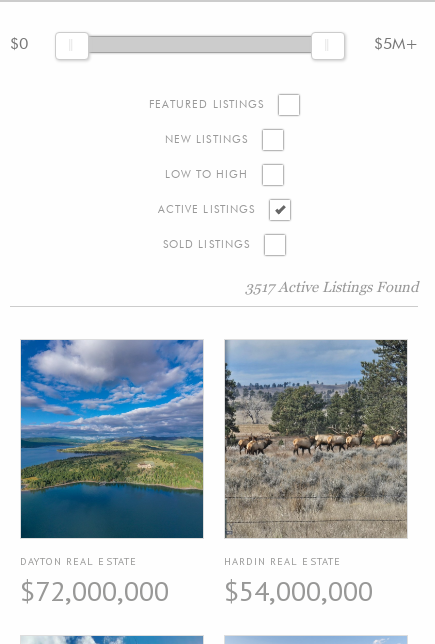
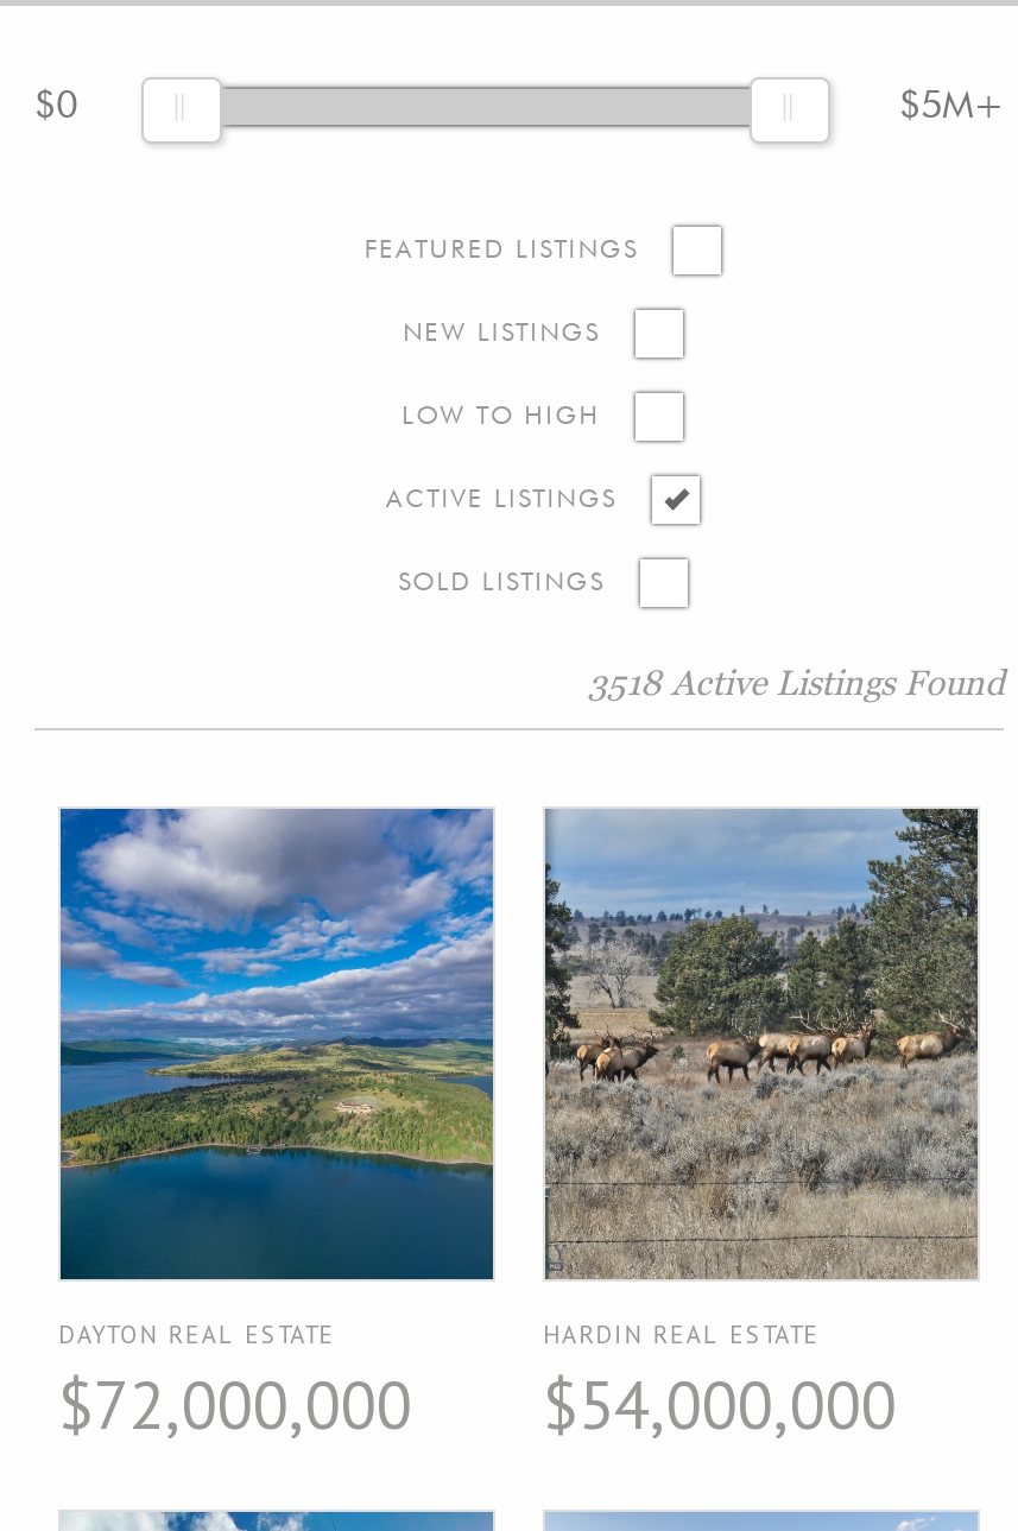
[245,277,418,295] 3517 Active Listings Found -> [588,659,1004,702] 3518 Active Listings Found

